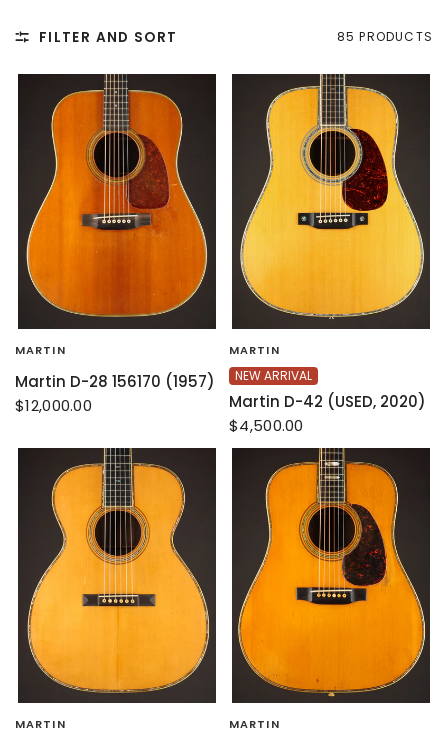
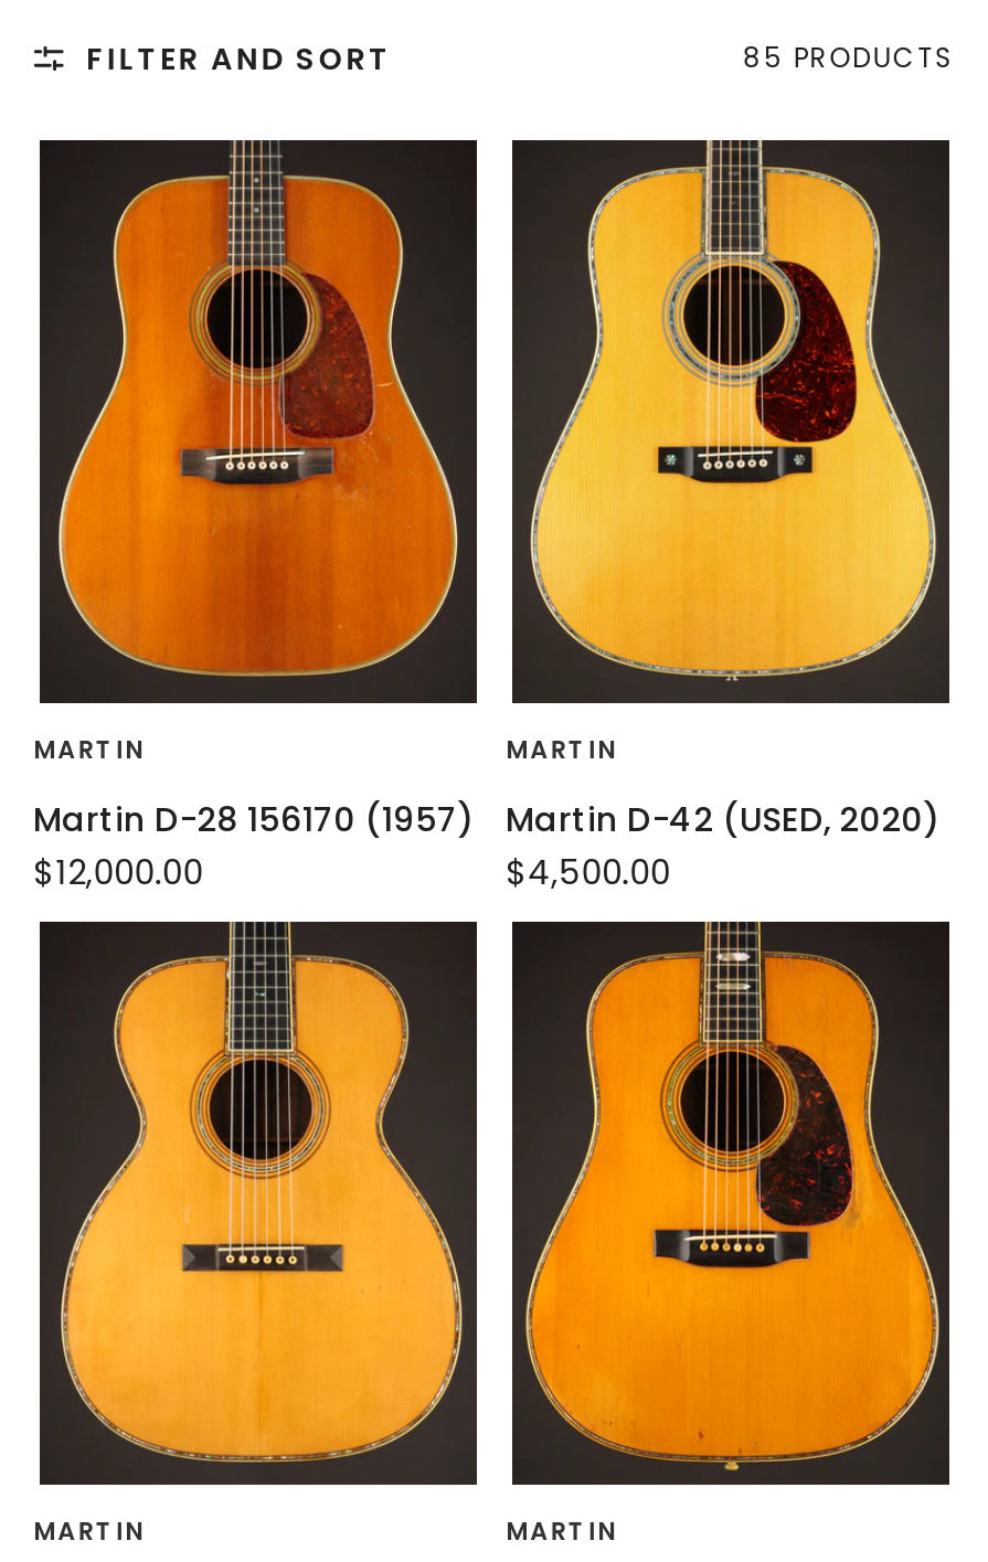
[235,367,312,384] NEW ARRIVAL -> none

